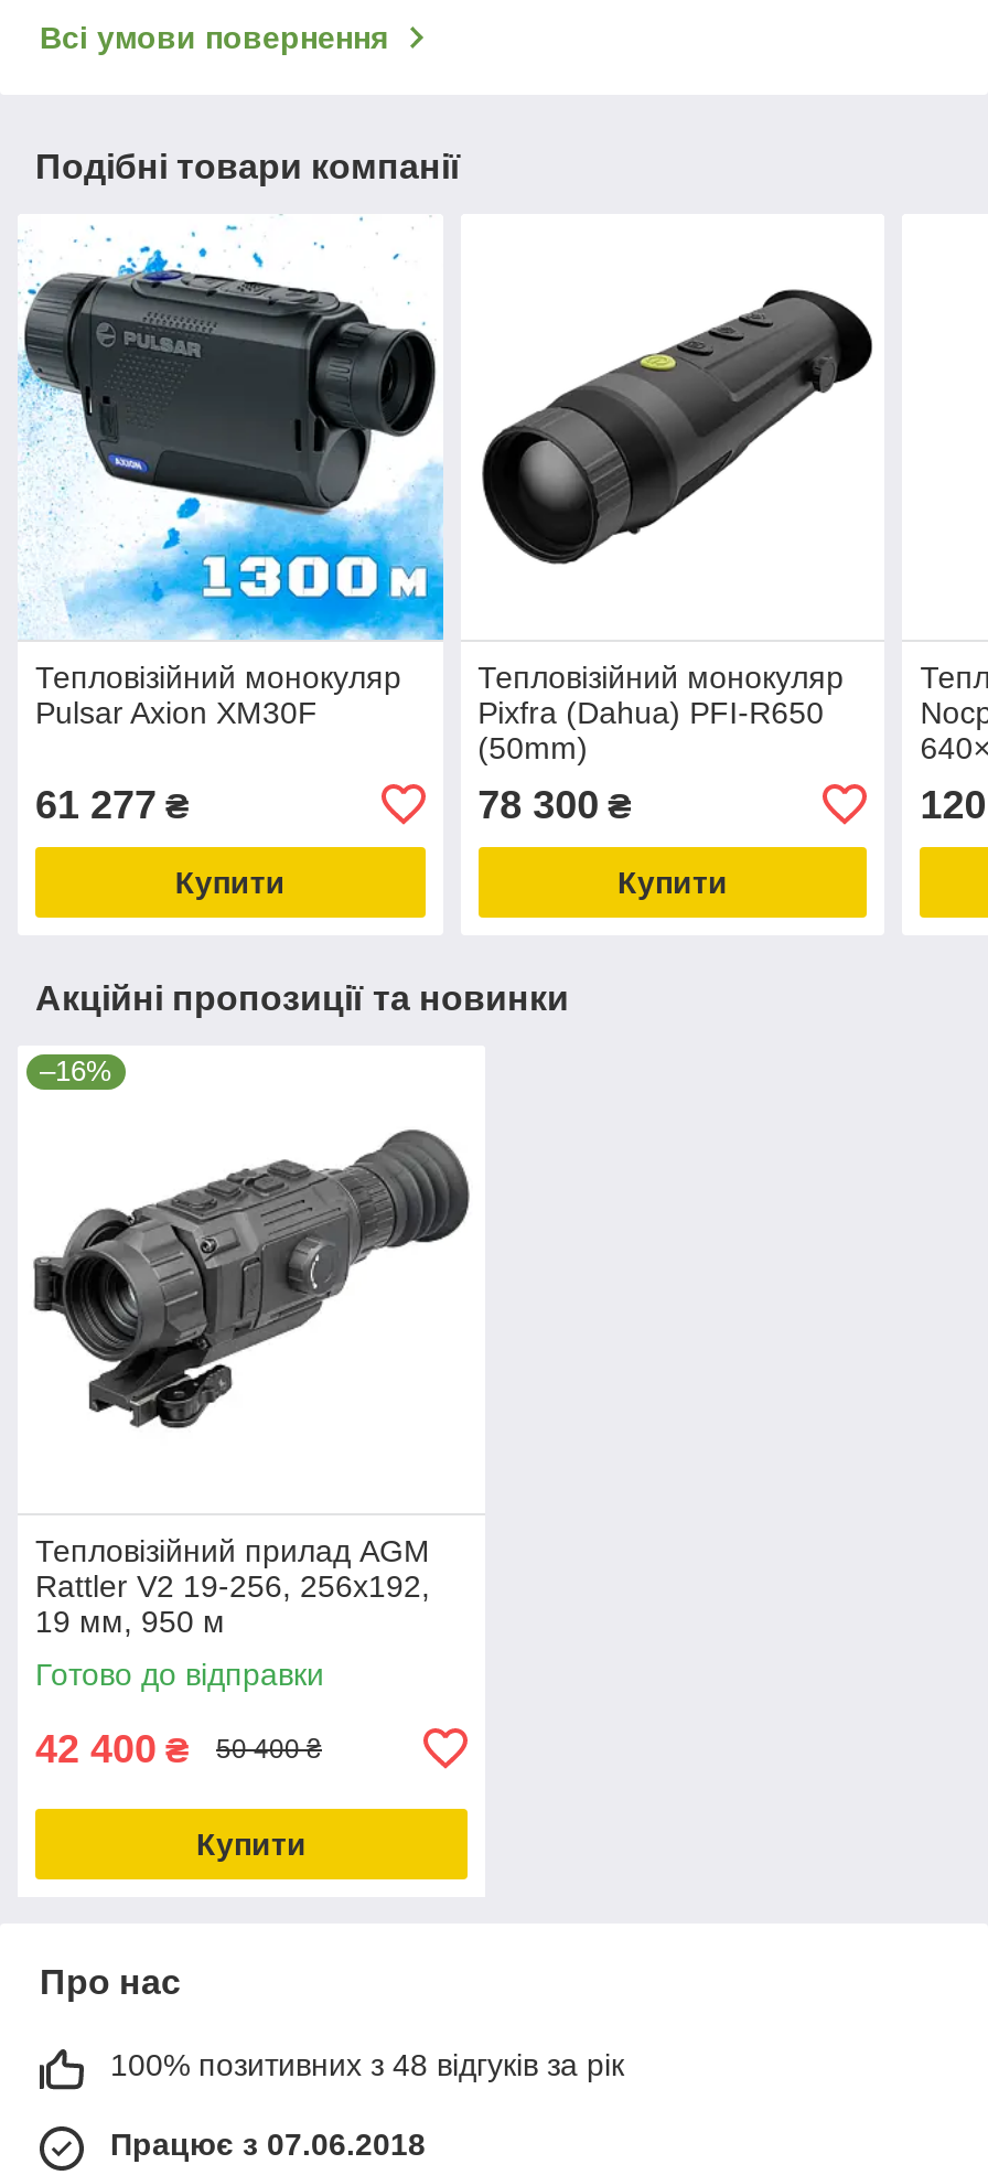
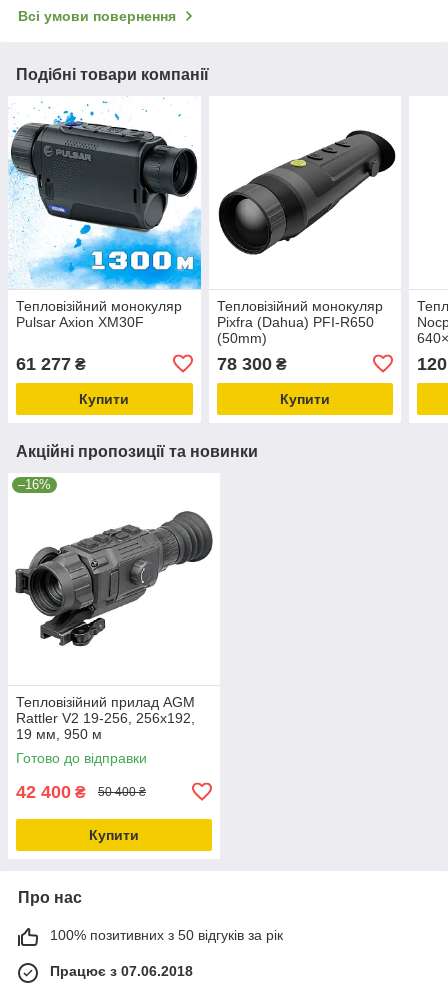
[110,2047,624,2082] 100% позитивних з 48 відгуків за рік -> [50,927,283,943] 100% позитивних з 50 відгуків за рік

